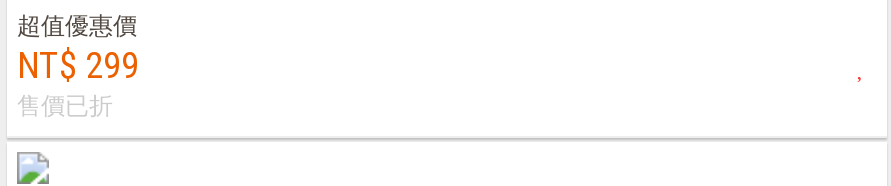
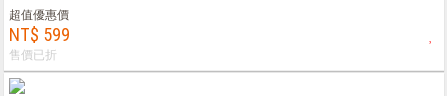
[17,45,139,87] NT$ 299 -> [9,24,70,45] NT$ 599

